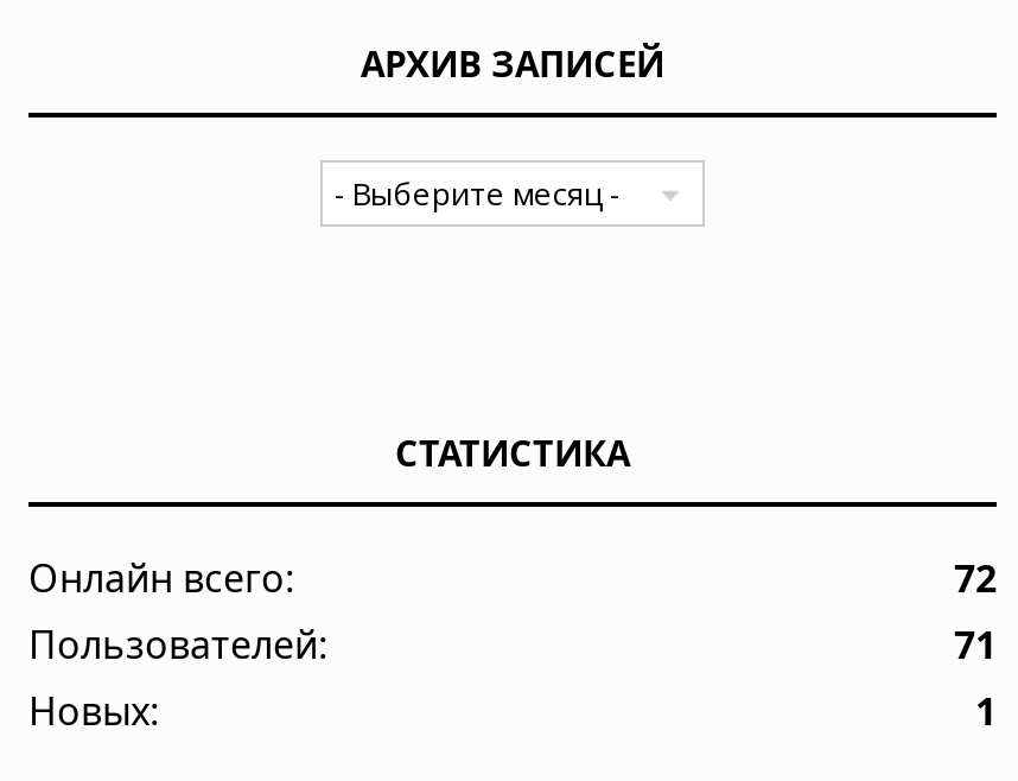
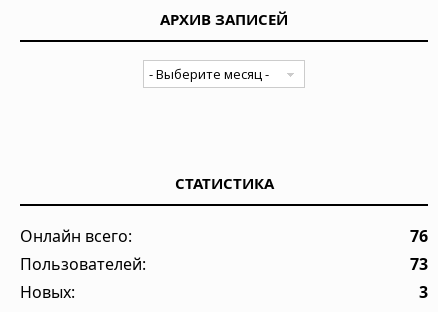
[954,552,997,604] 72 -> [410,225,428,247] 76
[954,619,997,671] 71 -> [410,253,428,275] 73
[975,685,997,737] 1 -> [419,281,428,303] 3

